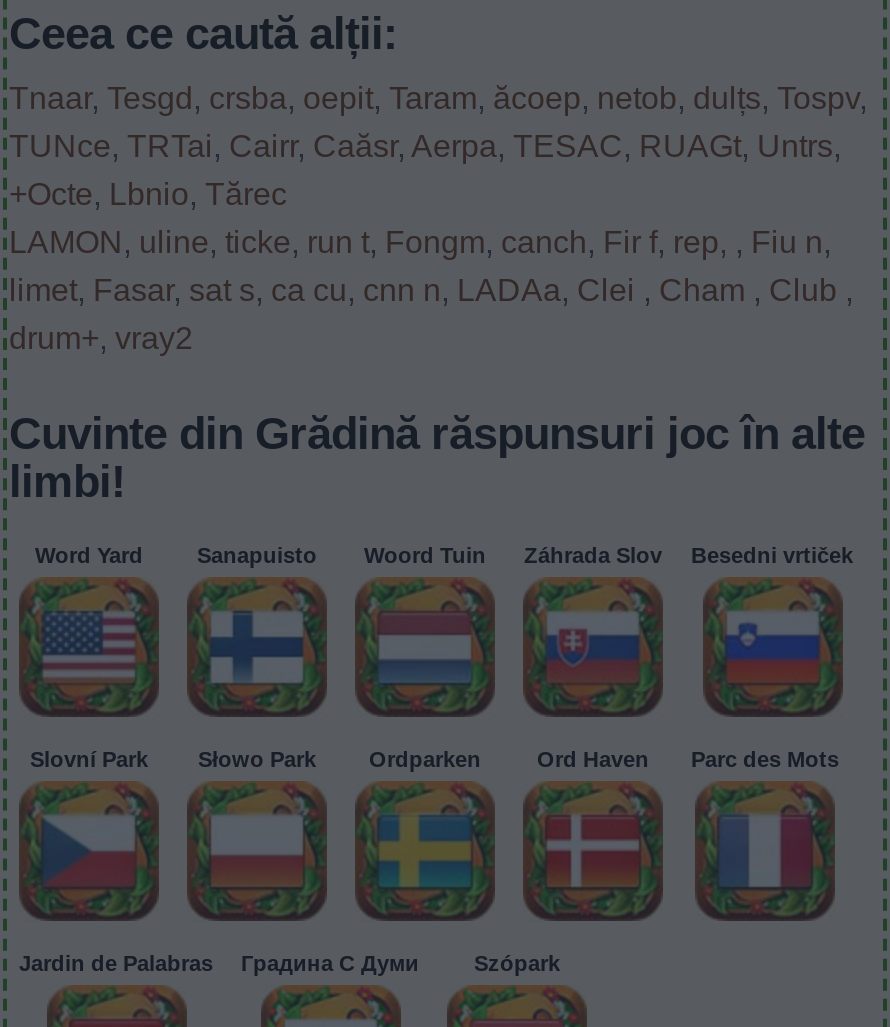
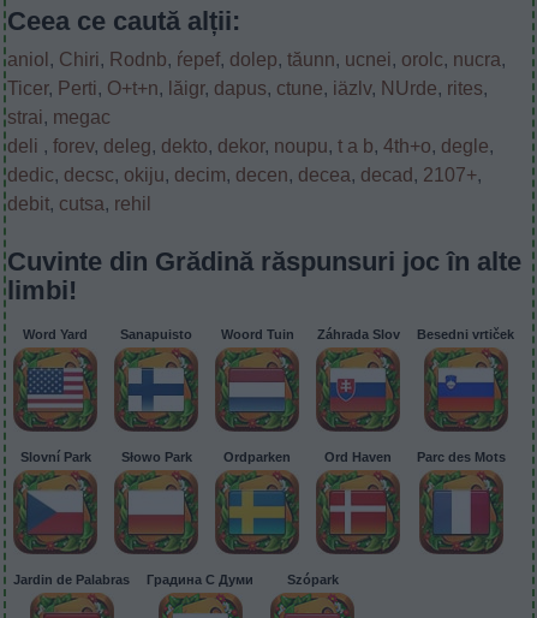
[9,81,867,355] Tnaar, Tesgd, crsba, oepit, Taram, ăcoep, netob, dulțs, Tospv, | TUNce, TRTai, Cairr, Caăsr, Aerpa, TESAC, RUAGt, Untrs, | +Octe, Lbnio, Tărec | LAMON, uline, ticke, run t, Fongm, canch, Fir f, rep,, Fiu n, | limet, Fasar, sat s, ca cu, cnn n, LADAa, Clei, Cham, Club, | drum+, vray2 -> [7,49,506,214] aniol, Chiri, Rodnb, ŕepef, dolep, tăunn, ucnei, orolc, nucra, | Ticer, Perti, O+t+n, lăigr, dapus, ctune, iäzlv, NUrde, rites, | strai, megac | deli, forev, deleg, dekto, dekor, noupu, t a b, 4th+o, degle, | dedic, decsc, okiju, decim, decen, decea, decad, 2107+, | debit, cutsa, rehil

